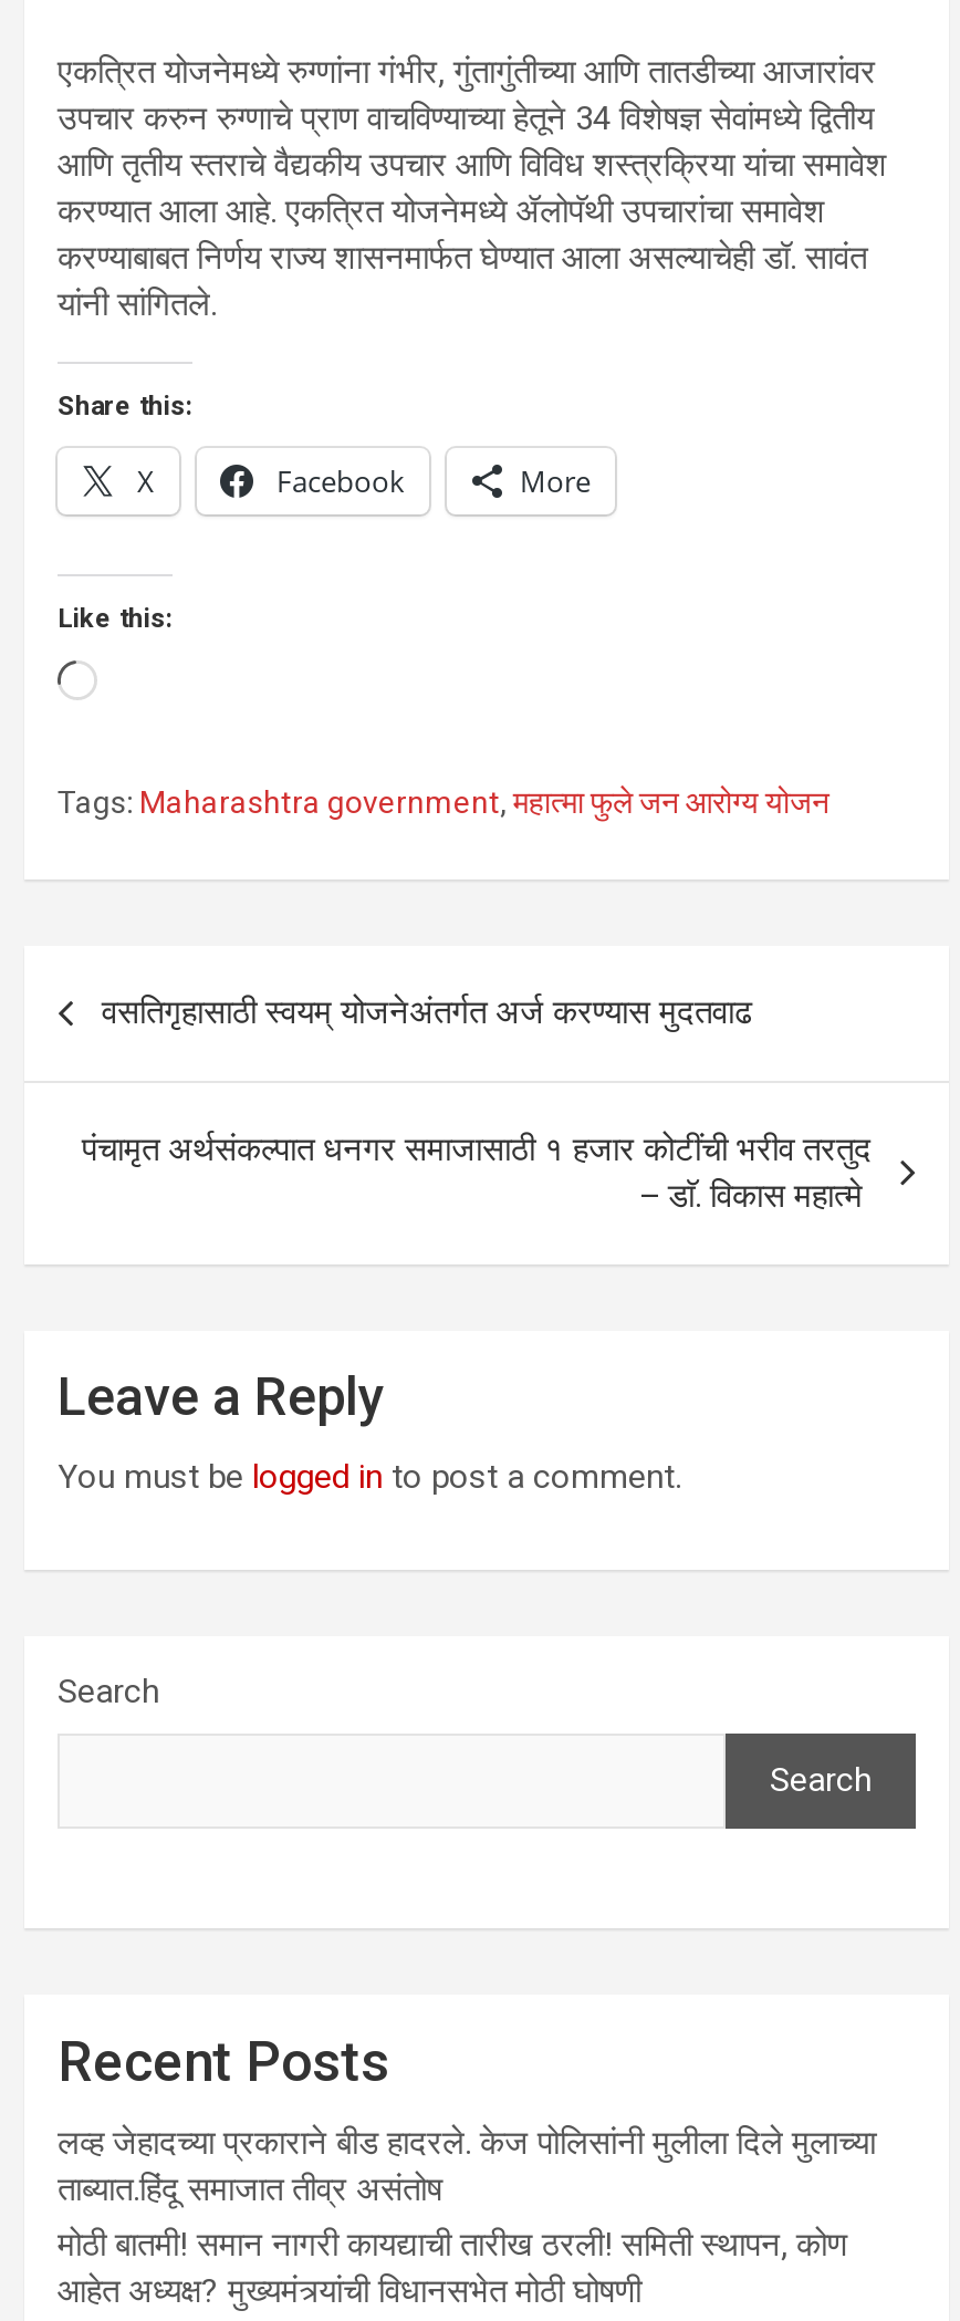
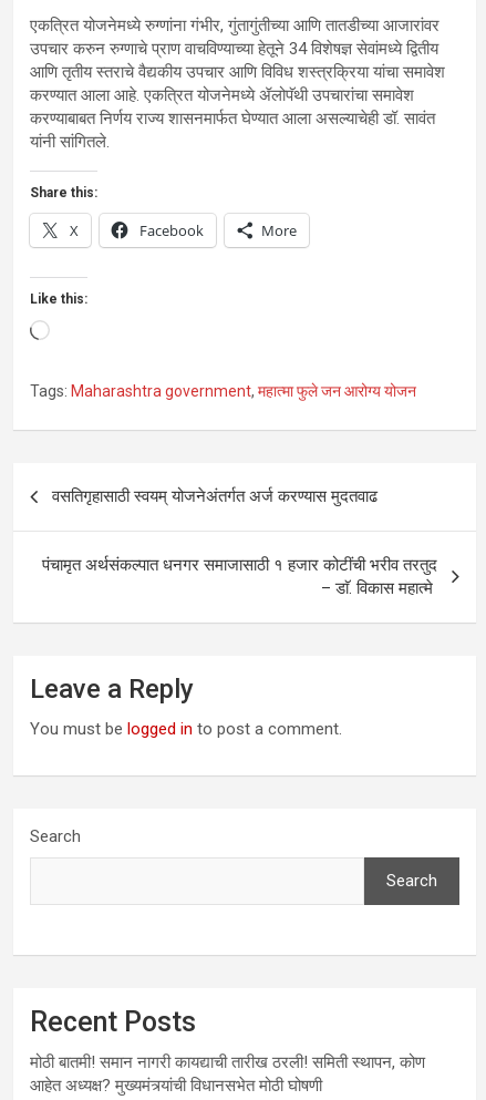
[58,2124,876,2210] लव्ह जेहादच्या प्रकाराने बीड हादरले. केज पोलिसांनी मुलीला दिले मुलाच्या | ताब्यात.हिंदू समाजात तीव्र असंतोष -> none

